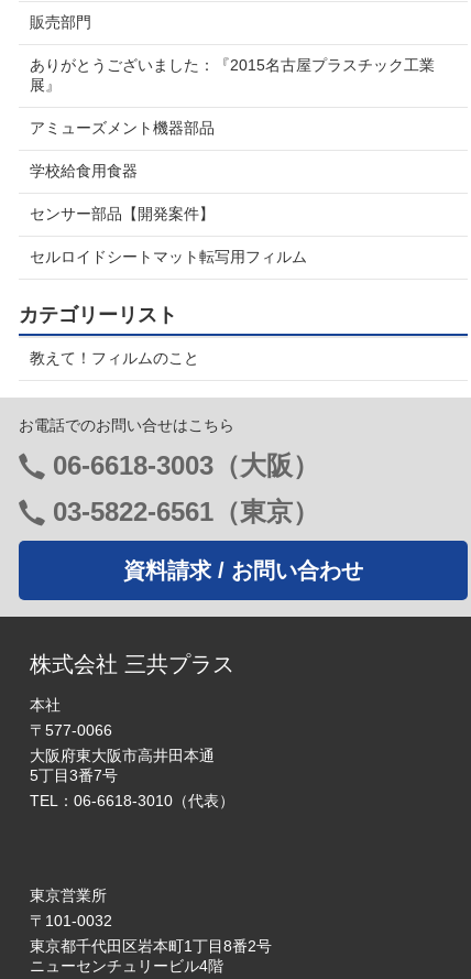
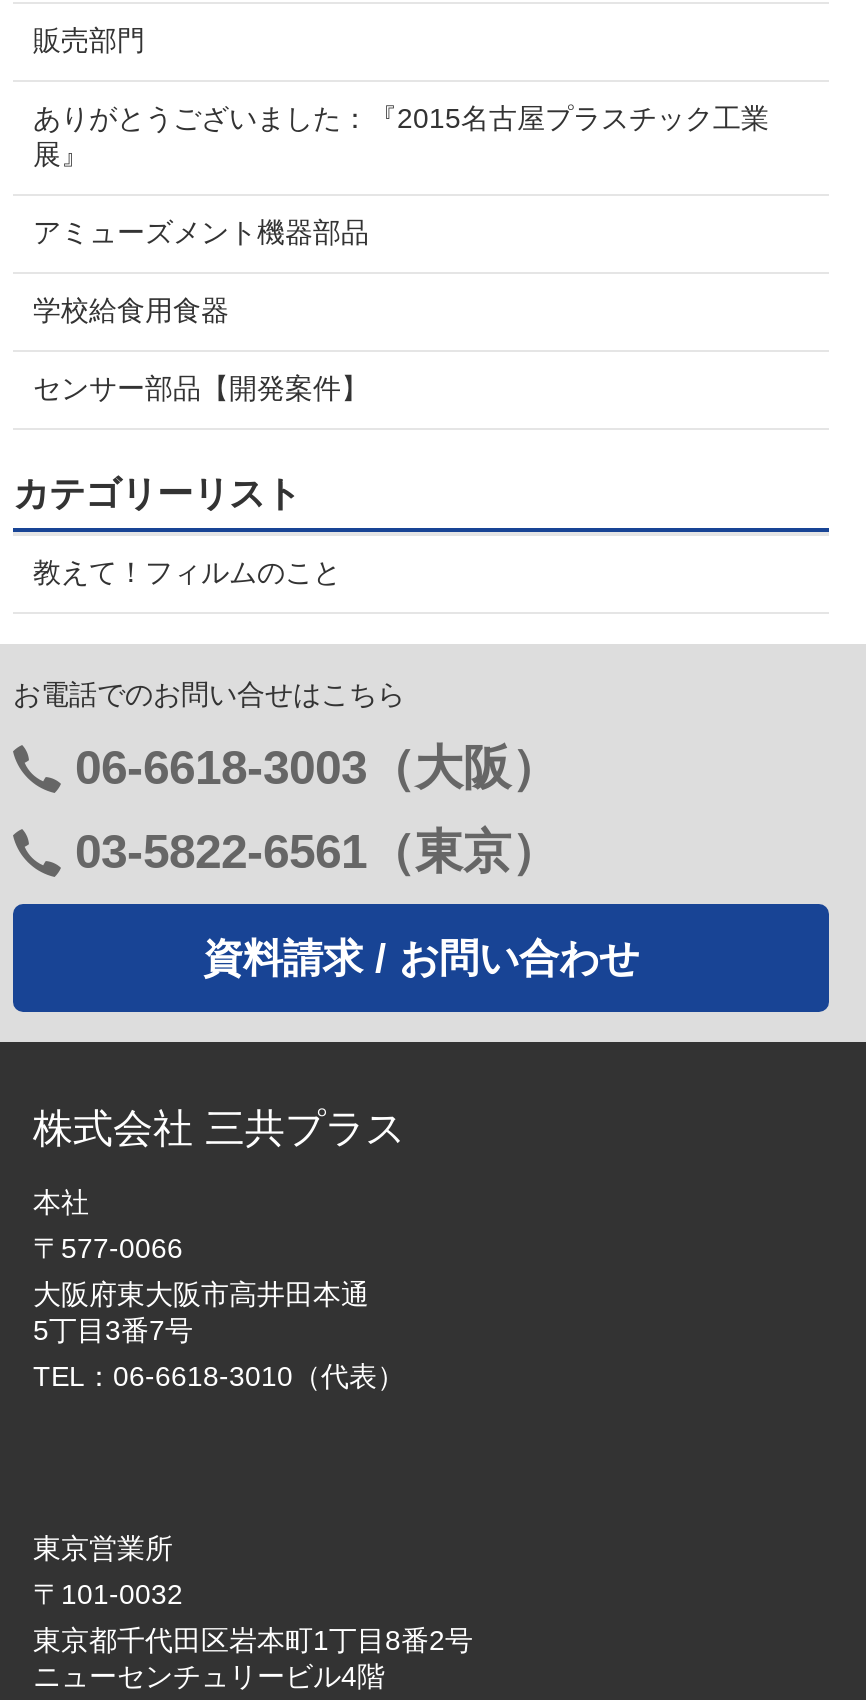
[30,247,307,265] セルロイドシートマット転写用フィルム -> none

